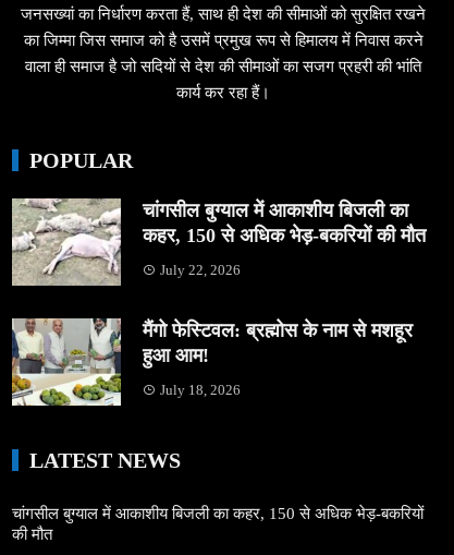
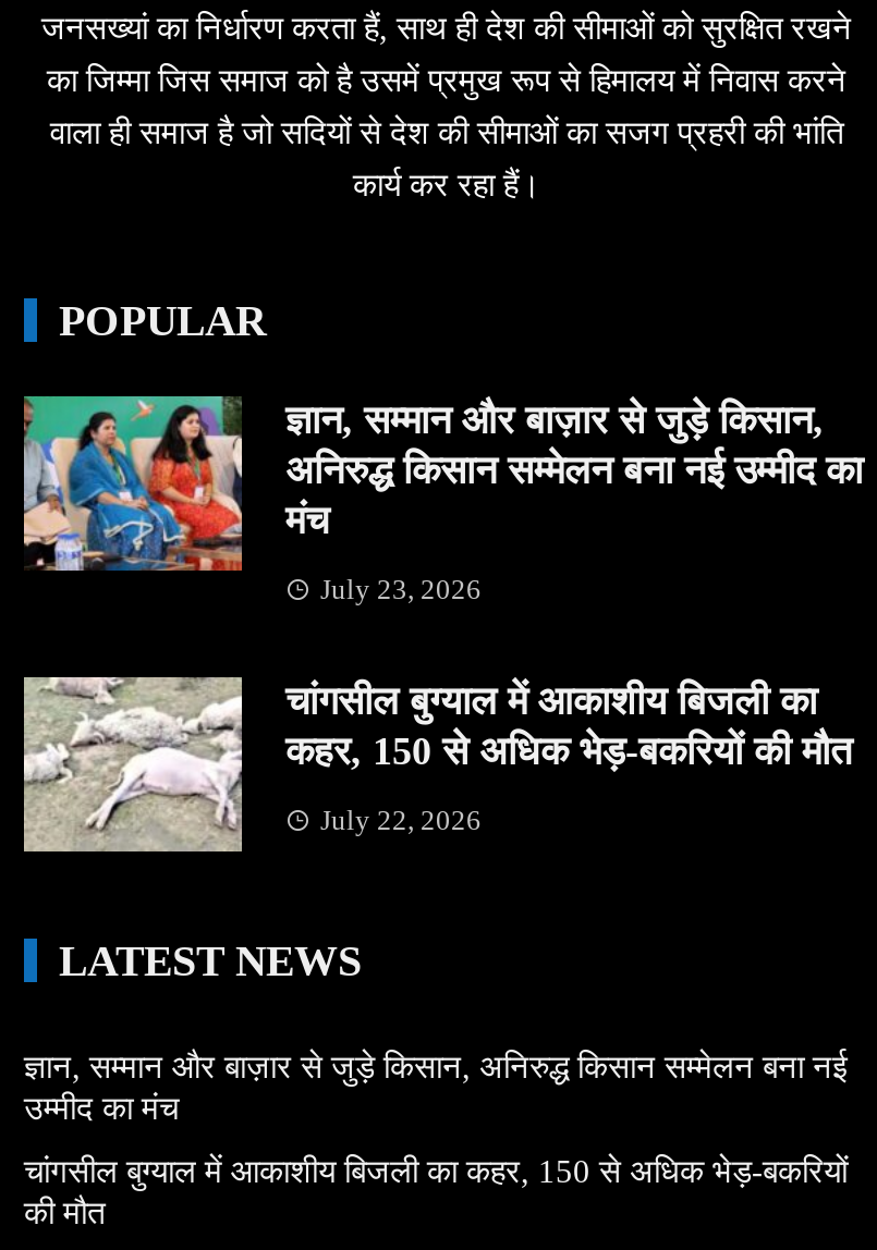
none -> [22,394,863,606] [image] | ज्ञान, सम्मान और बाज़ार से जुड़े किसान, | अनिरुद्ध किसान सम्मेलन बना नई उम्मीद का | मंच | July 23, 2026
moved [10,197,426,287] -> [20,675,852,854]: [image] | चांगसील बुग्याल में आकाशीय बिजली का | कहर, 150 से अधिक भेड़-बकरियों की मौत | July 22, 2026
[11,317,413,399] [image] | मैंगो फेस्टिवल: ब्रह्मोस के नाम से मशहूर | हुआ आम! | July 18, 2026 -> none
none -> [24,1051,848,1127] ज्ञान, सम्मान और बाज़ार से जुड़े किसान, अनिरुद्ध किसान सम्मेलन बना नई | उम्मीद का मंच

